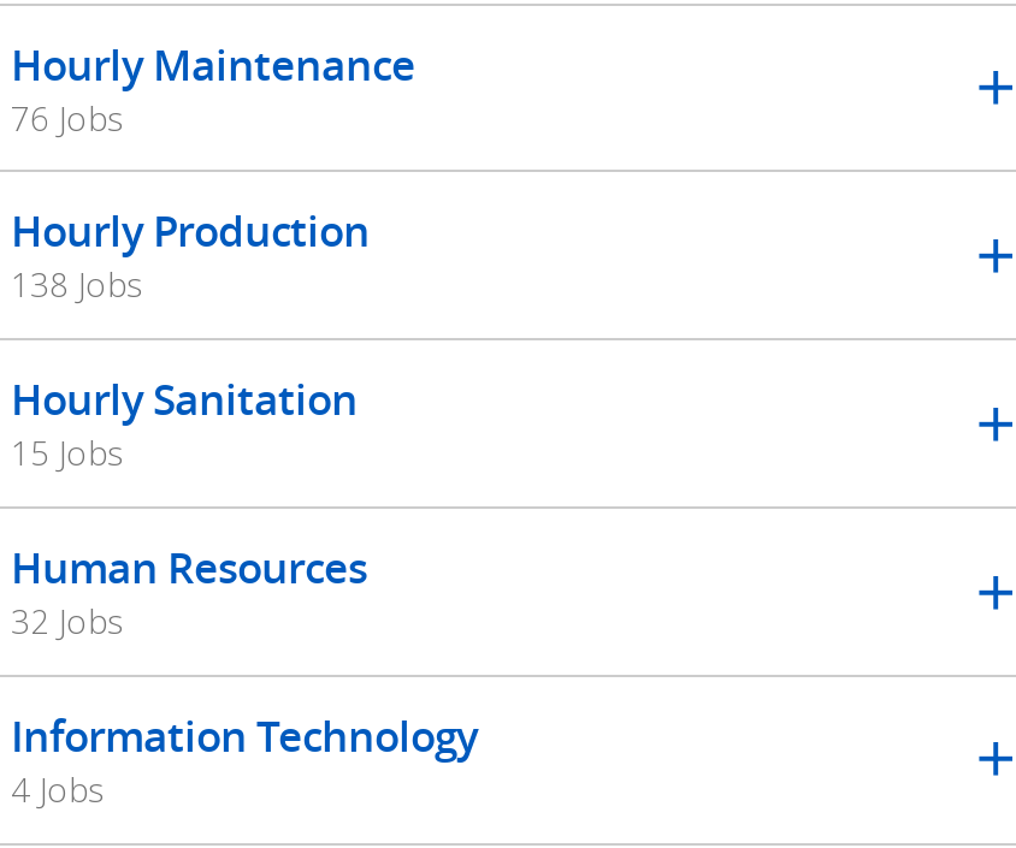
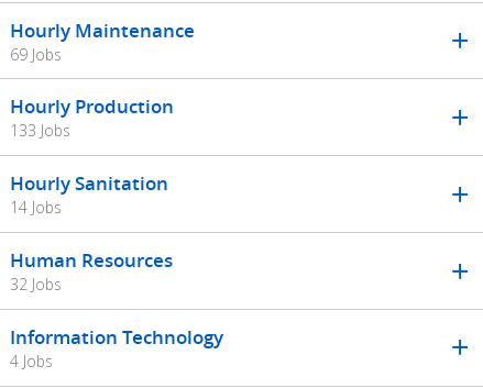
[11,94,124,140] 76 Jobs -> [10,43,62,64] 69 Jobs
[11,262,143,308] 138 Jobs -> [10,120,70,141] 133 Jobs
[11,430,124,476] 15 Jobs -> [10,197,62,218] 14 Jobs

